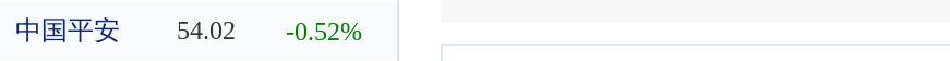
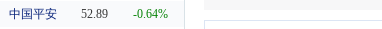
[177,15,236,46] 54.02 -> [81,7,108,21] 52.89
[286,16,362,46] -0.52% -> [133,7,168,21] -0.64%

